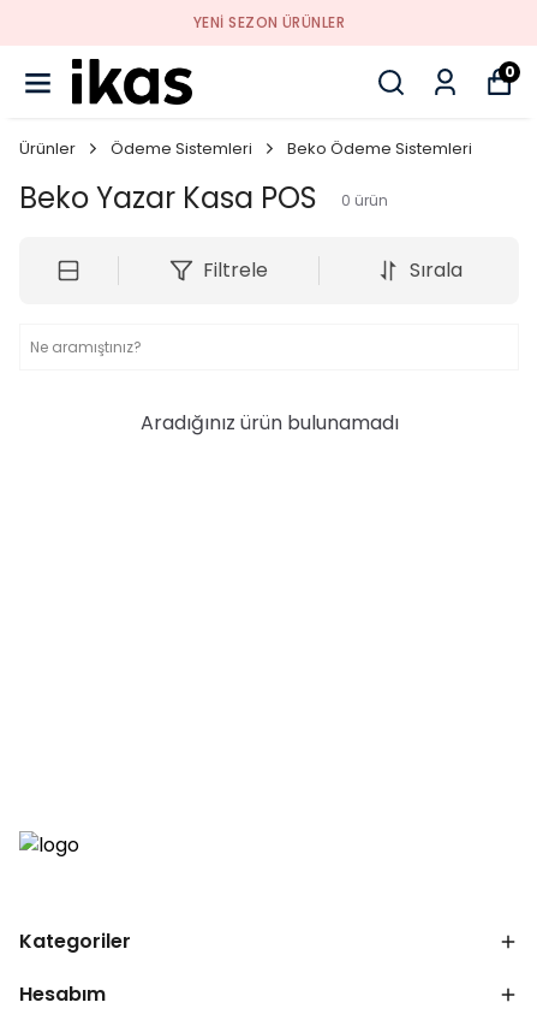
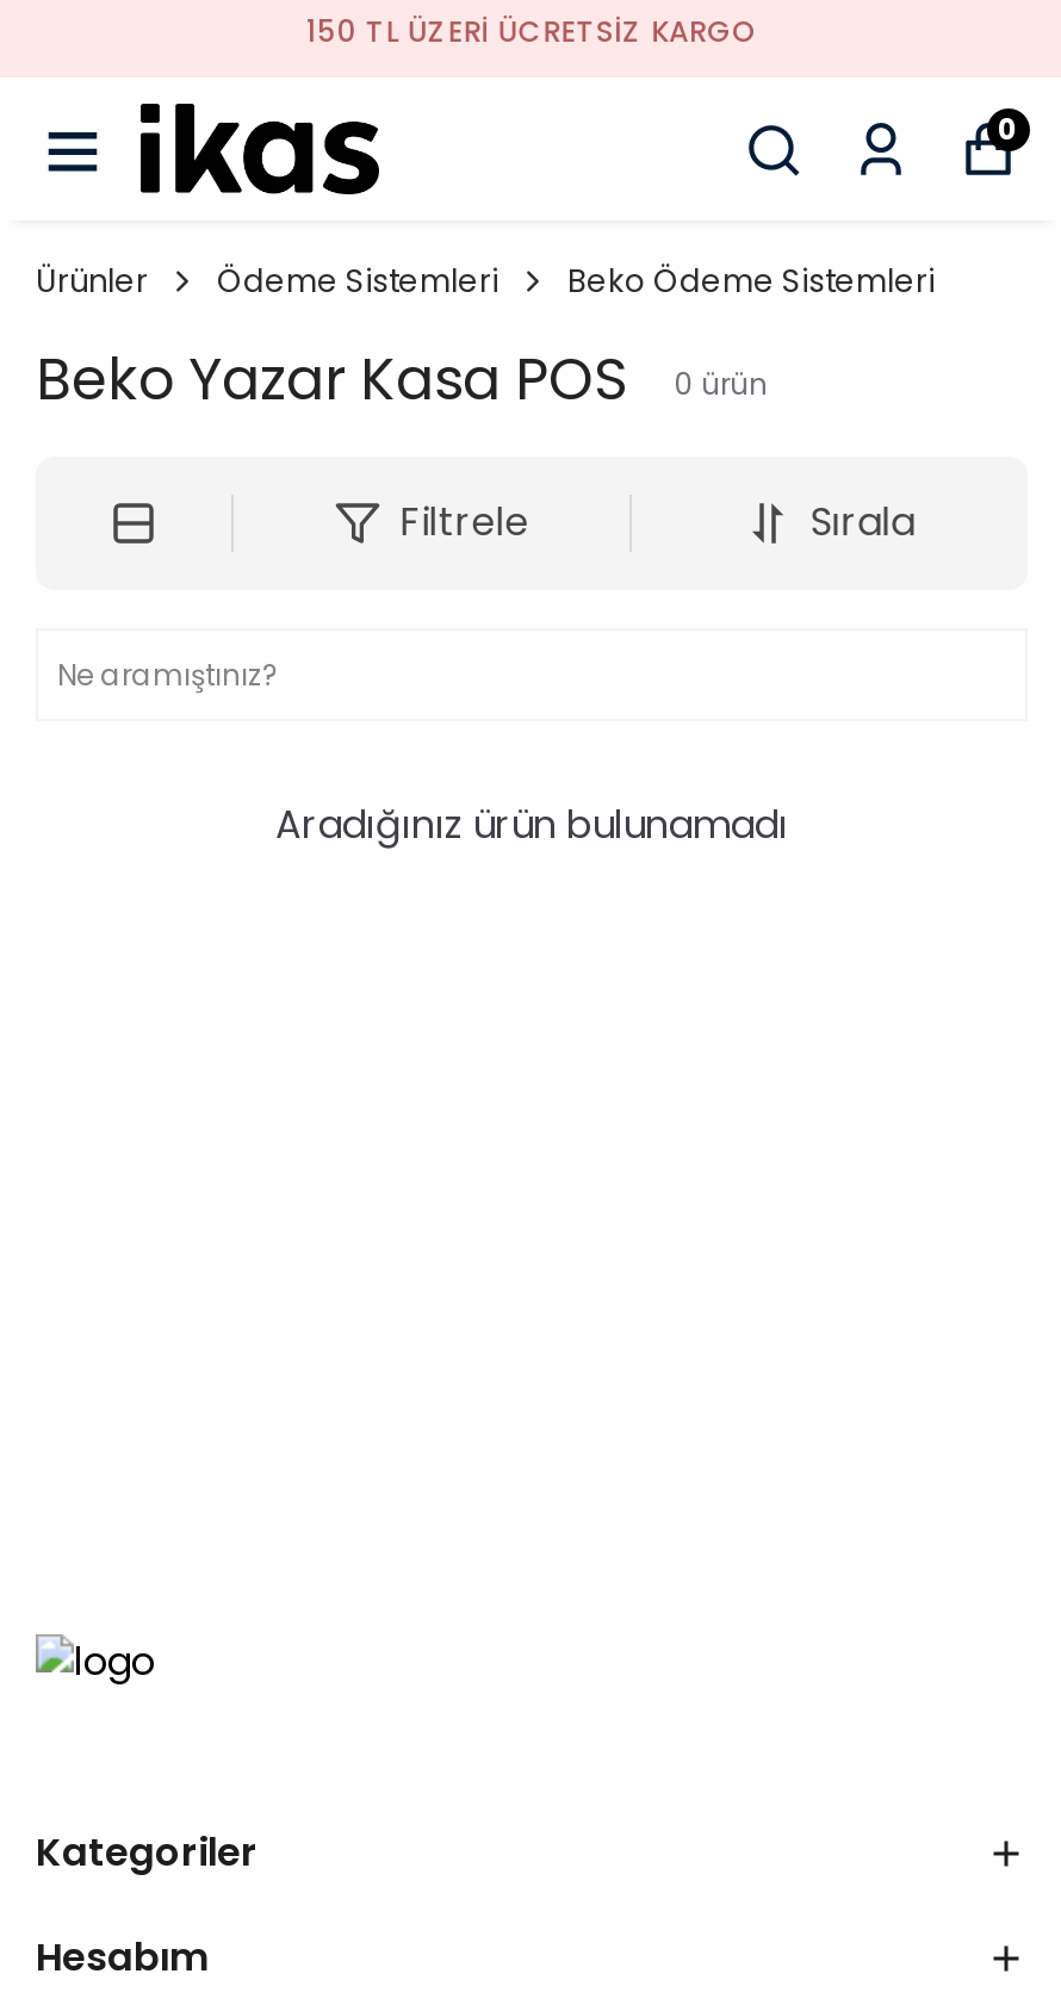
[193,12,345,32] YENI SEZON ÜRÜNLER -> [306,11,757,51] 150 TL ÜZERI ÜCRETSIZ KARGO

